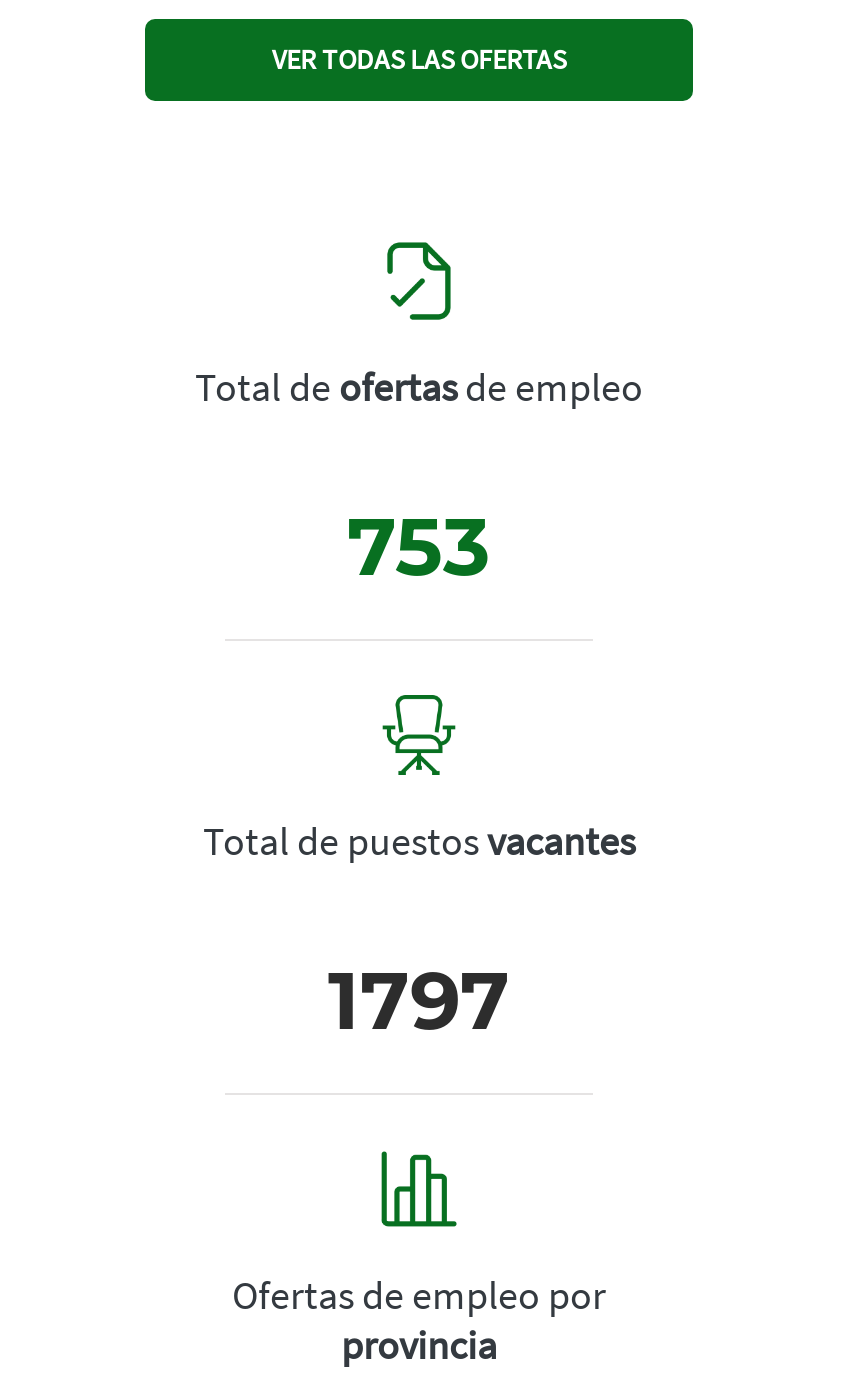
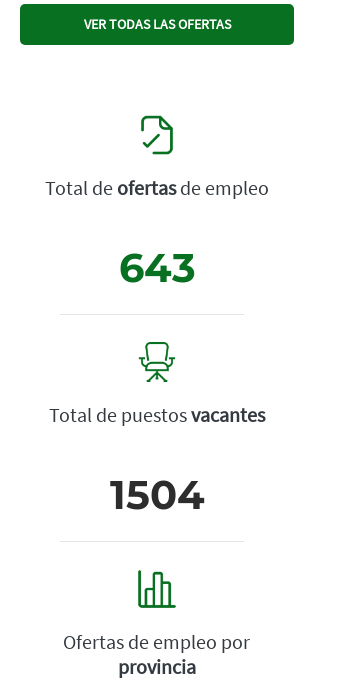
[347,497,491,595] 753 -> [118,243,195,292] 643
[328,951,510,1049] 1797 -> [109,470,204,519] 1504

